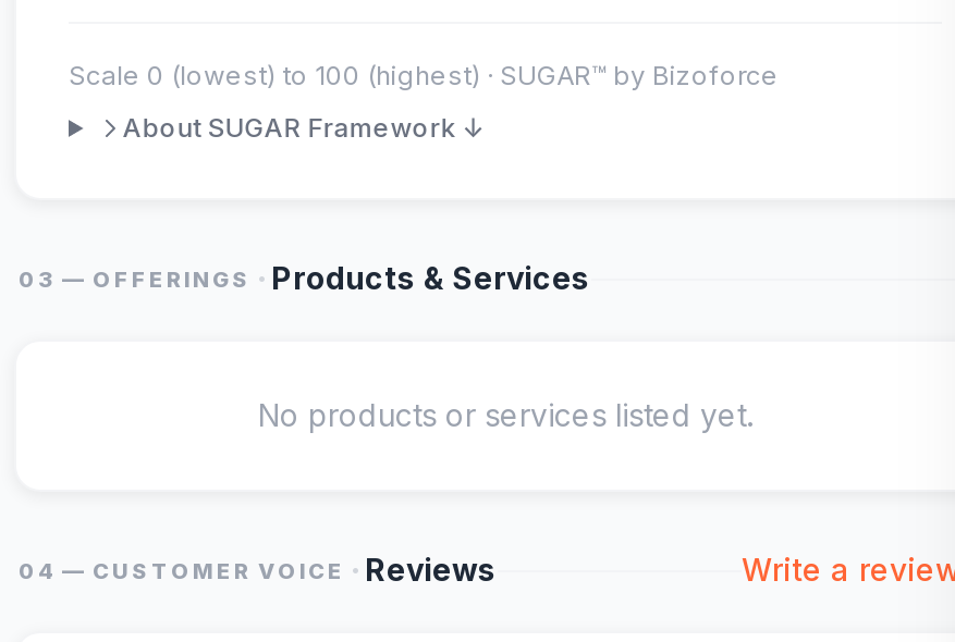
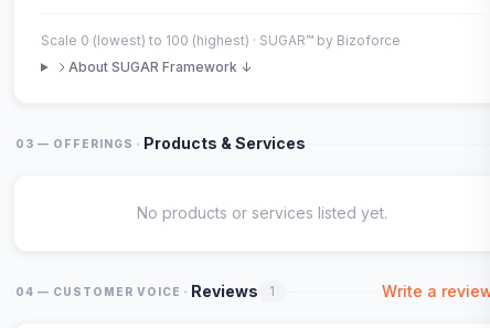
none -> [269,283,275,299] 1

